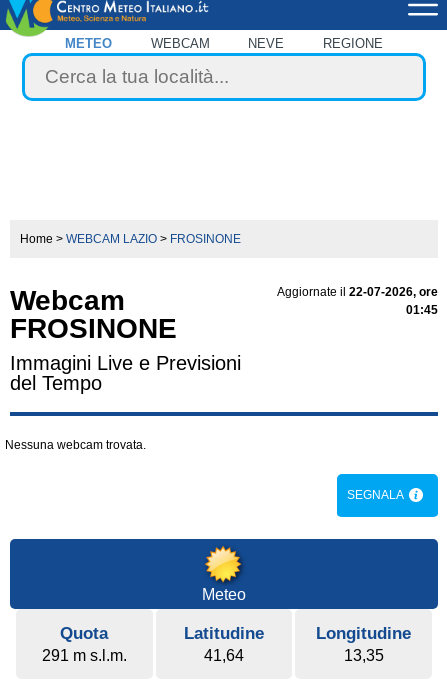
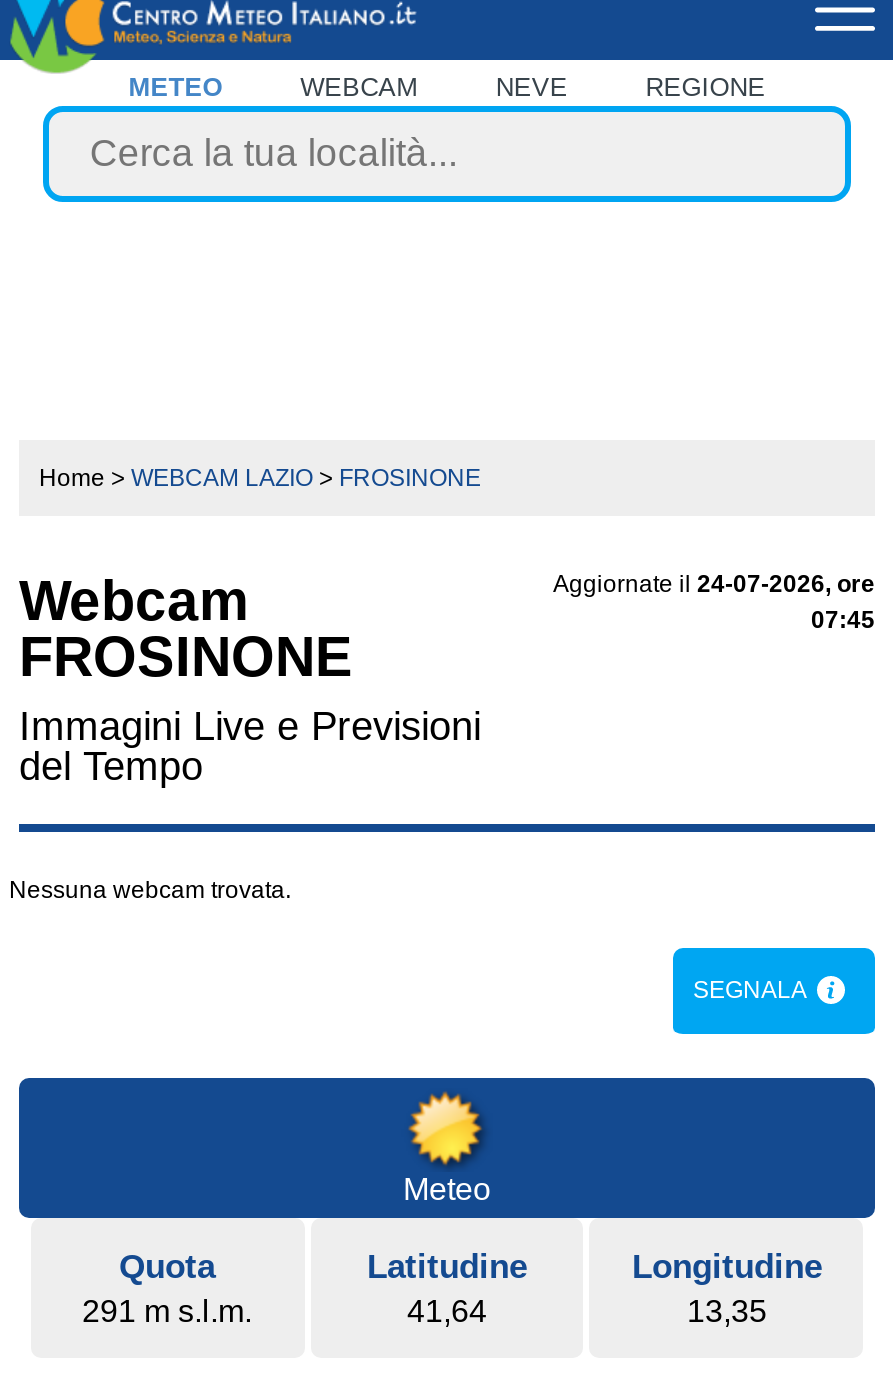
[277,285,438,299] Aggiornate il 22-07-2026, ore -> [553,570,875,598] Aggiornate il 24-07-2026, ore
[406,303,438,317] 01:45 -> [811,606,875,634] 07:45

